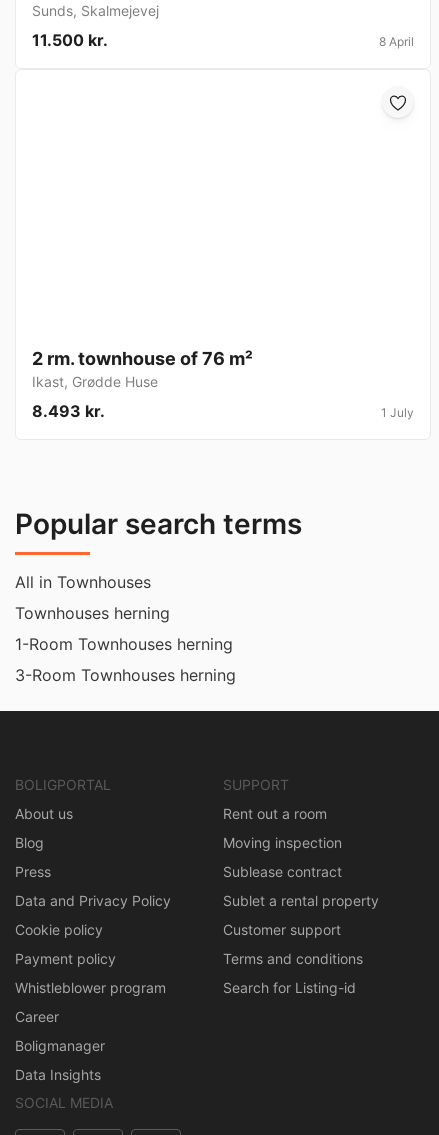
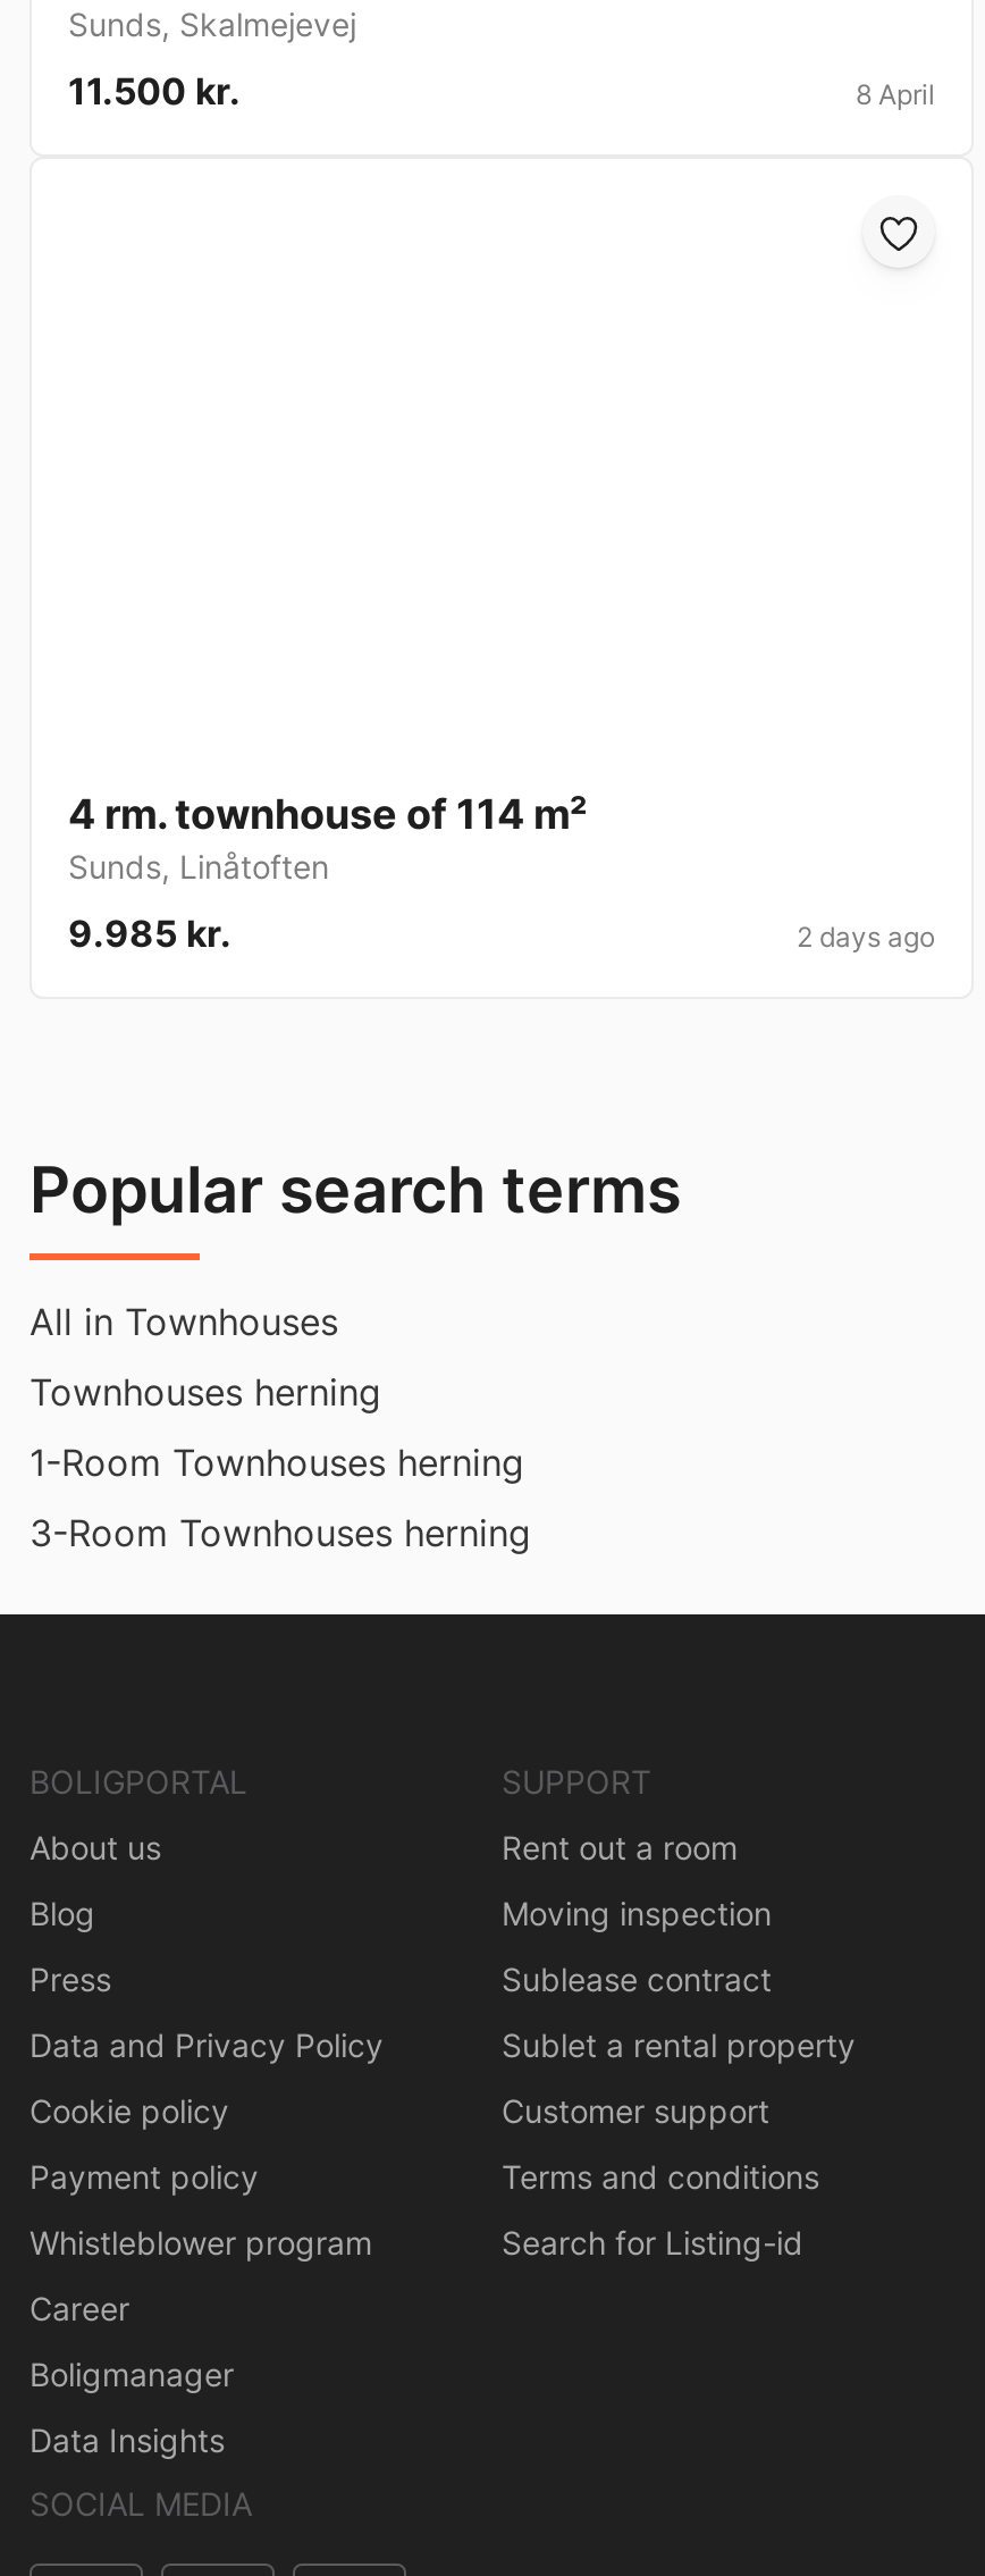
[32,348,253,390] 2 rm. townhouse of 76 m² | Ikast, Grødde Huse -> [68,791,588,886] 4 rm. townhouse of 114 m² | Sunds, Linåtoften
[32,401,414,421] 8.493 kr. | 1 July -> [68,911,935,957] 9.985 kr. | 2 days ago

